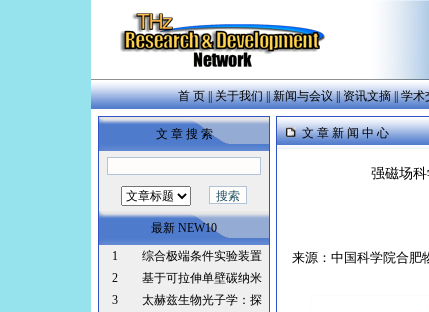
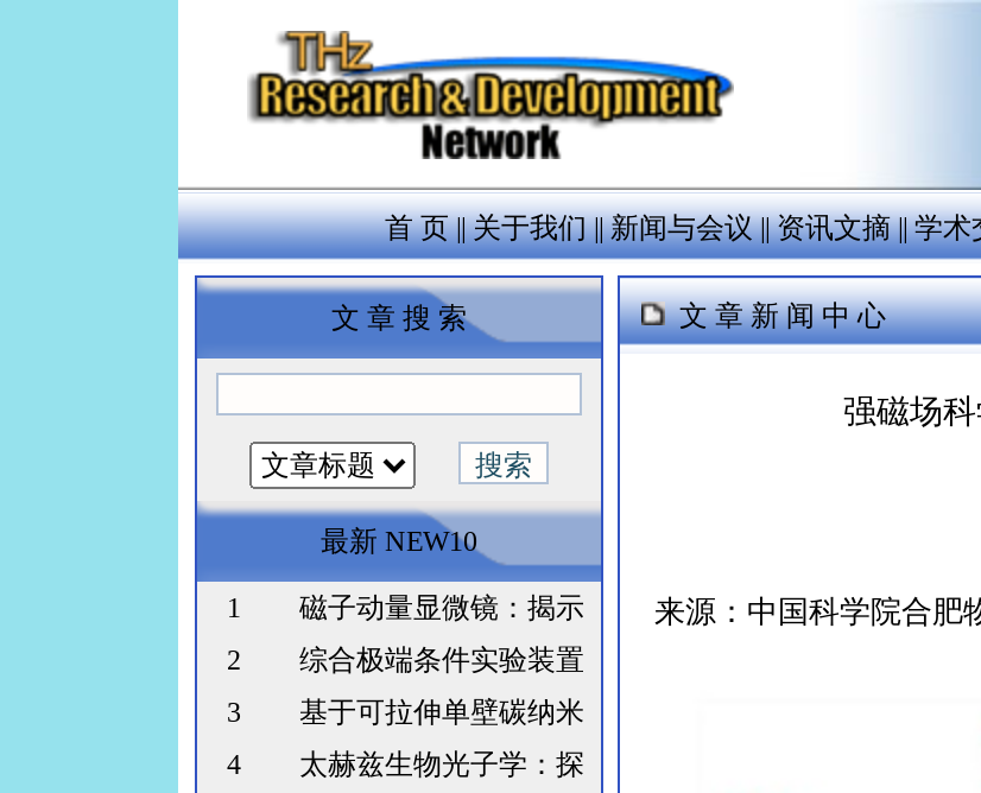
none -> [227,591,584,677] 磁子动量显微镜：揭示 | 2
[111,271,262,285] 2 基于可拉伸单壁碳纳米 -> [227,696,584,729] 3 基于可拉伸单壁碳纳米
[111,293,262,307] 3 太赫兹生物光子学：探 -> [227,748,584,781] 4 太赫兹生物光子学：探

